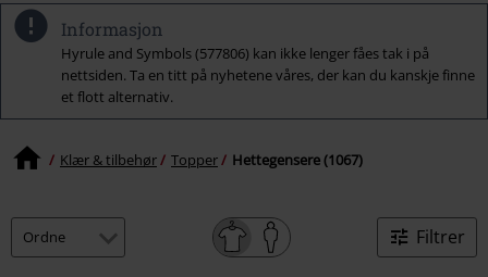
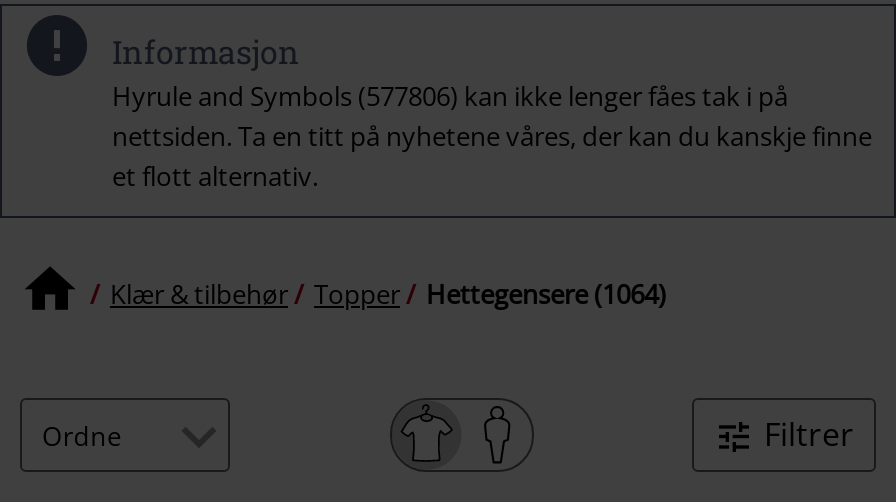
[232,150,363,170] Hettegensere (1067) -> [426,275,666,311] Hettegensere (1064)

